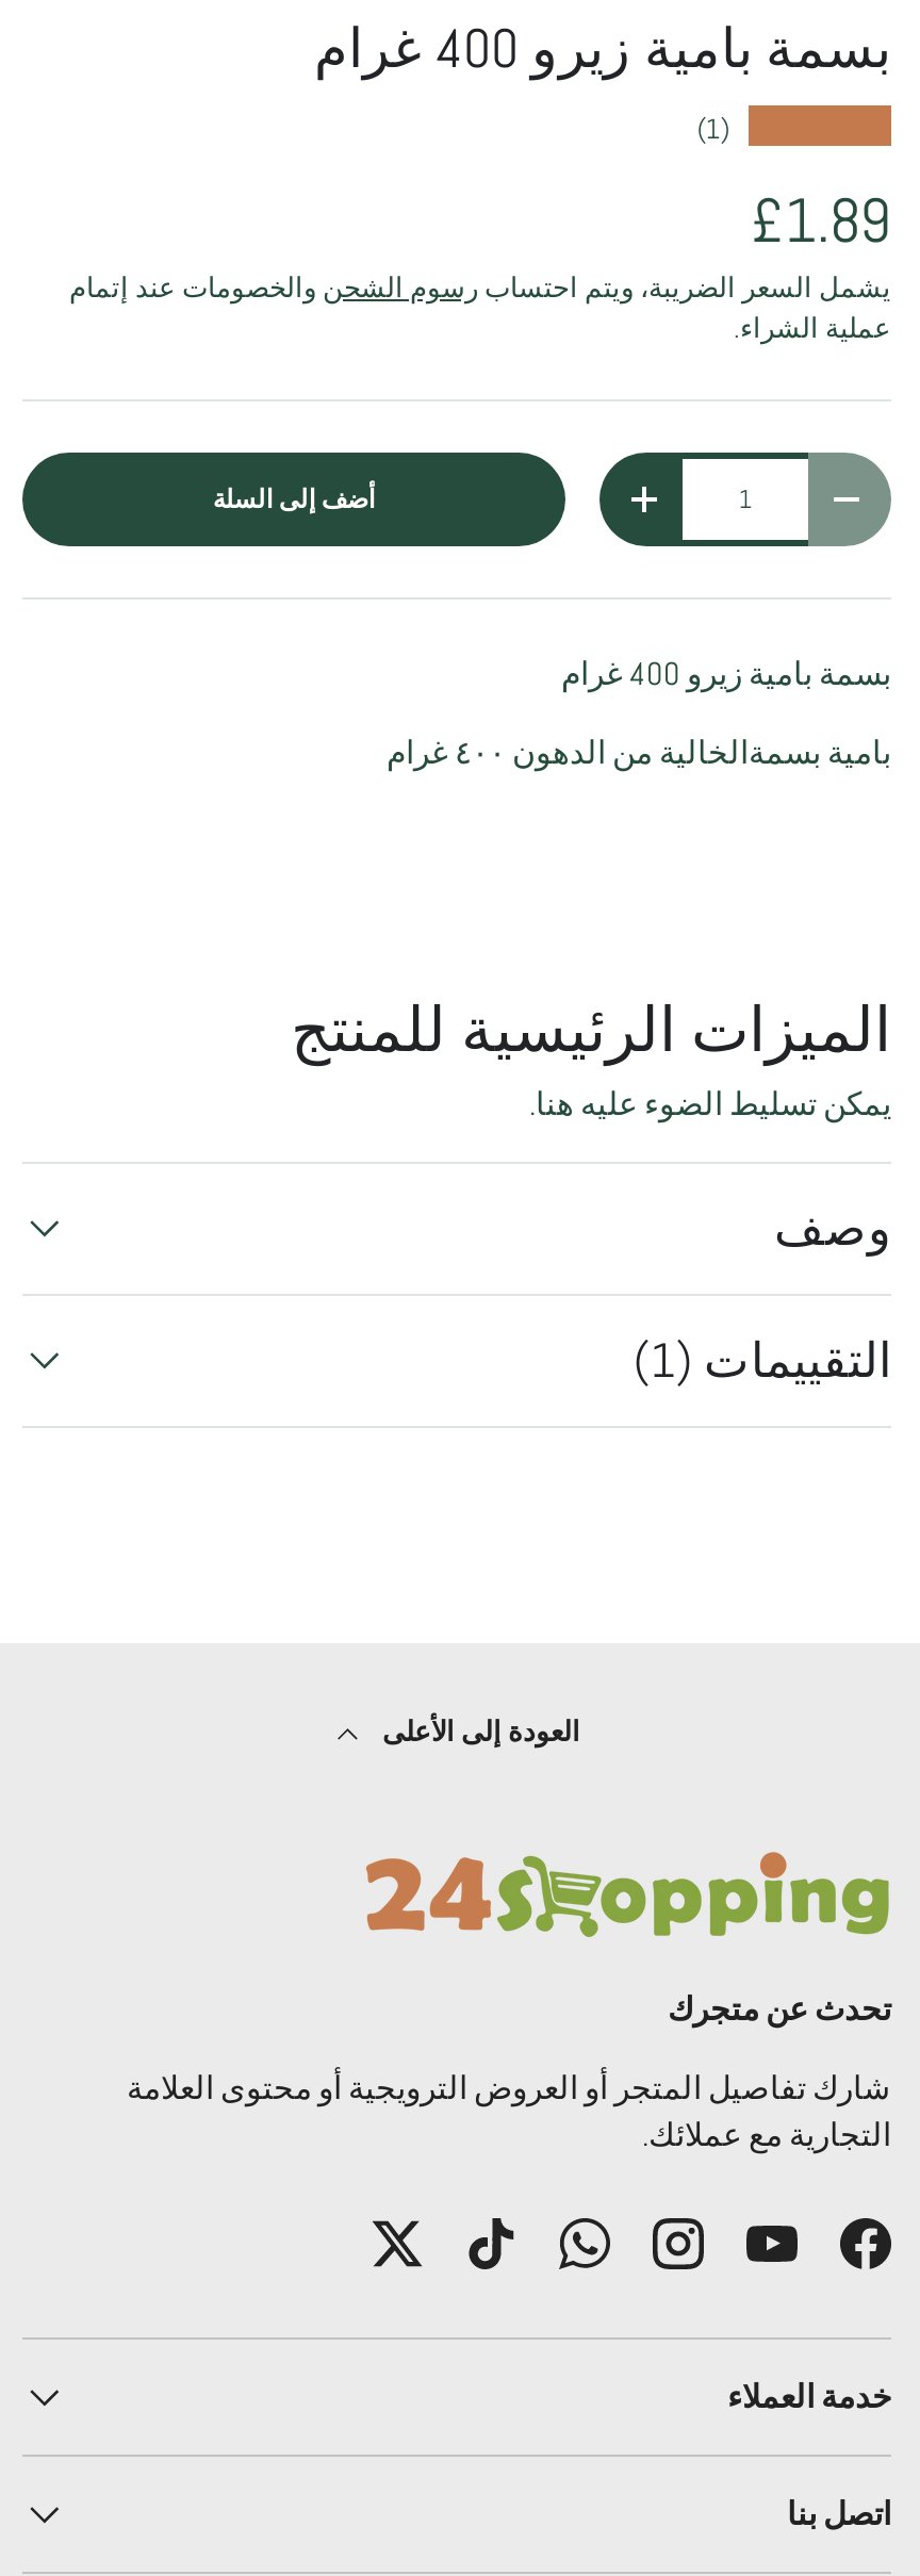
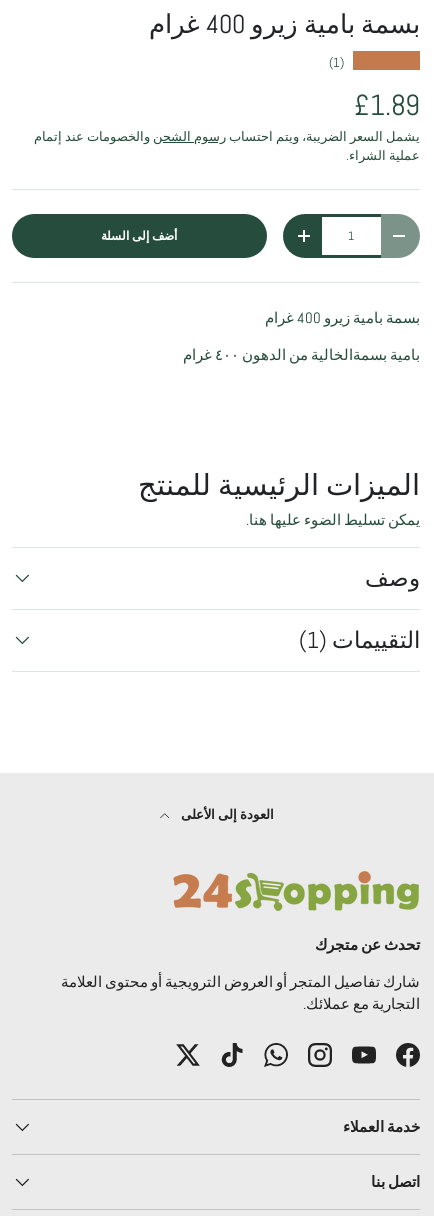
[529,1082,891,1123] يمكن تسليط الضوء عليه هنا. -> [246,510,420,529] يمكن تسليط الضوء عليها هنا.

